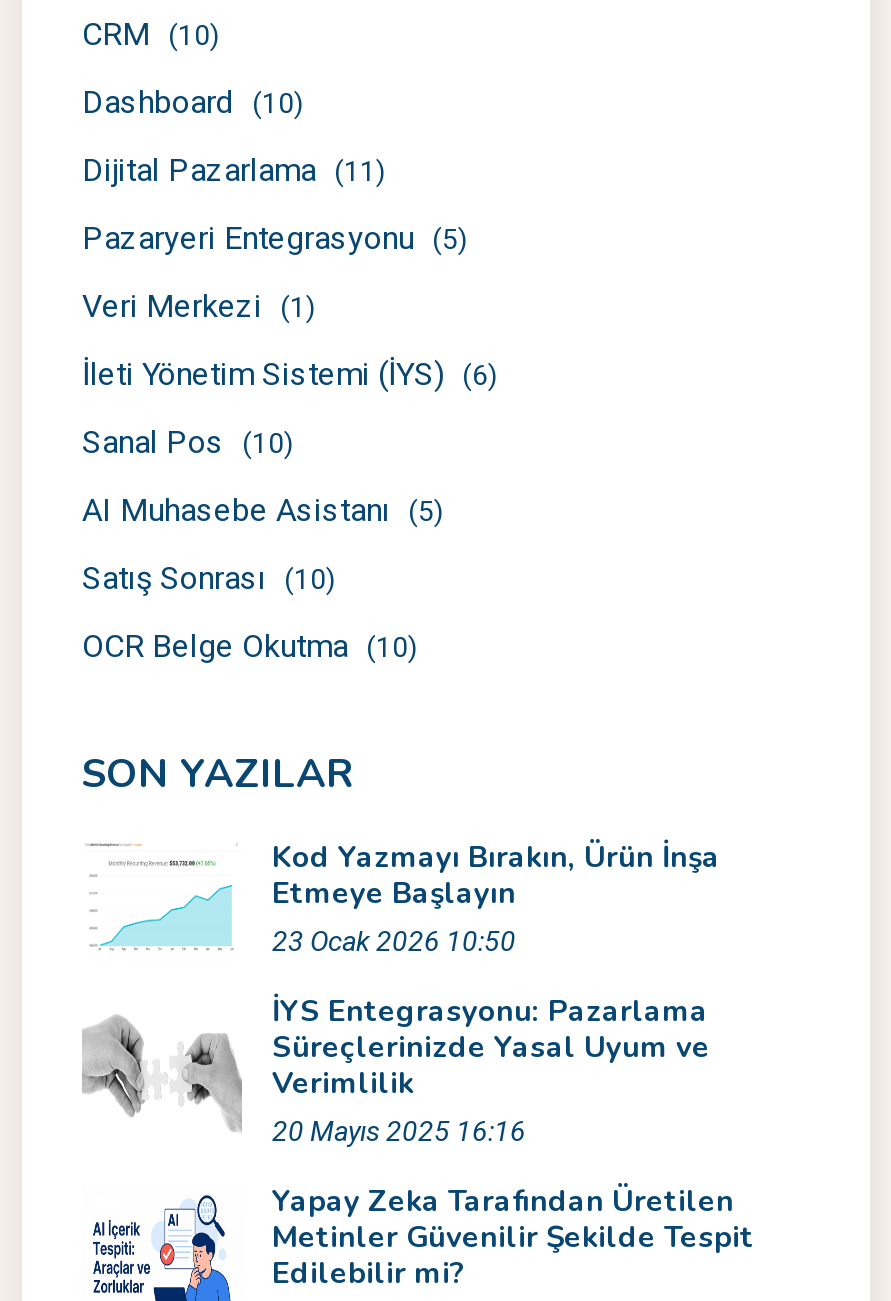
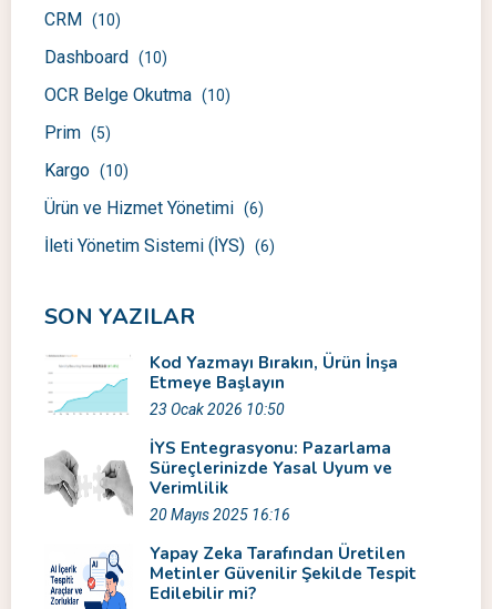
[82,151,468,597] Dijital Pazarlama (11) | Pazaryeri Entegrasyonu (5) | Veri Merkezi (1) | Sanal Pos (10) | AI Muhasebe Asistanı (5) | Satış Sonrası (10) -> none
moved [82,355,498,393] -> [44,235,275,256]: İleti Yönetim Sistemi (İYS) (6)
moved [82,627,418,665] -> [44,84,230,105]: OCR Belge Okutma (10)
none -> [44,122,264,218] Prim (5) | Kargo (10) | Ürün ve Hizmet Yönetimi (6)

